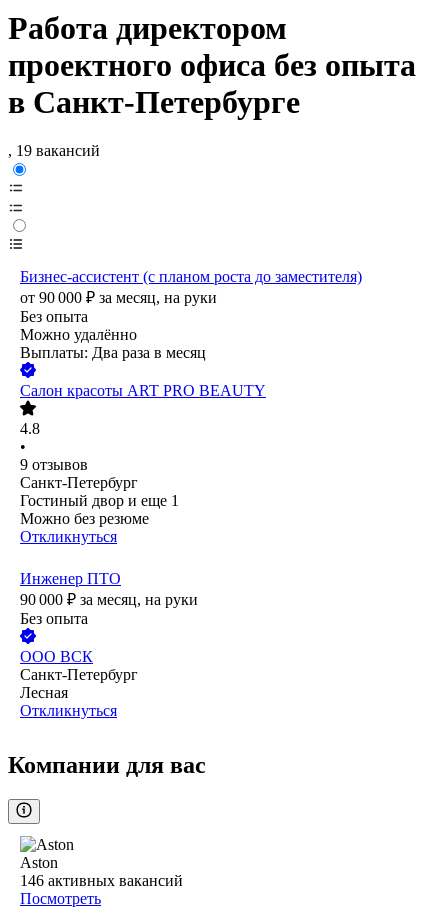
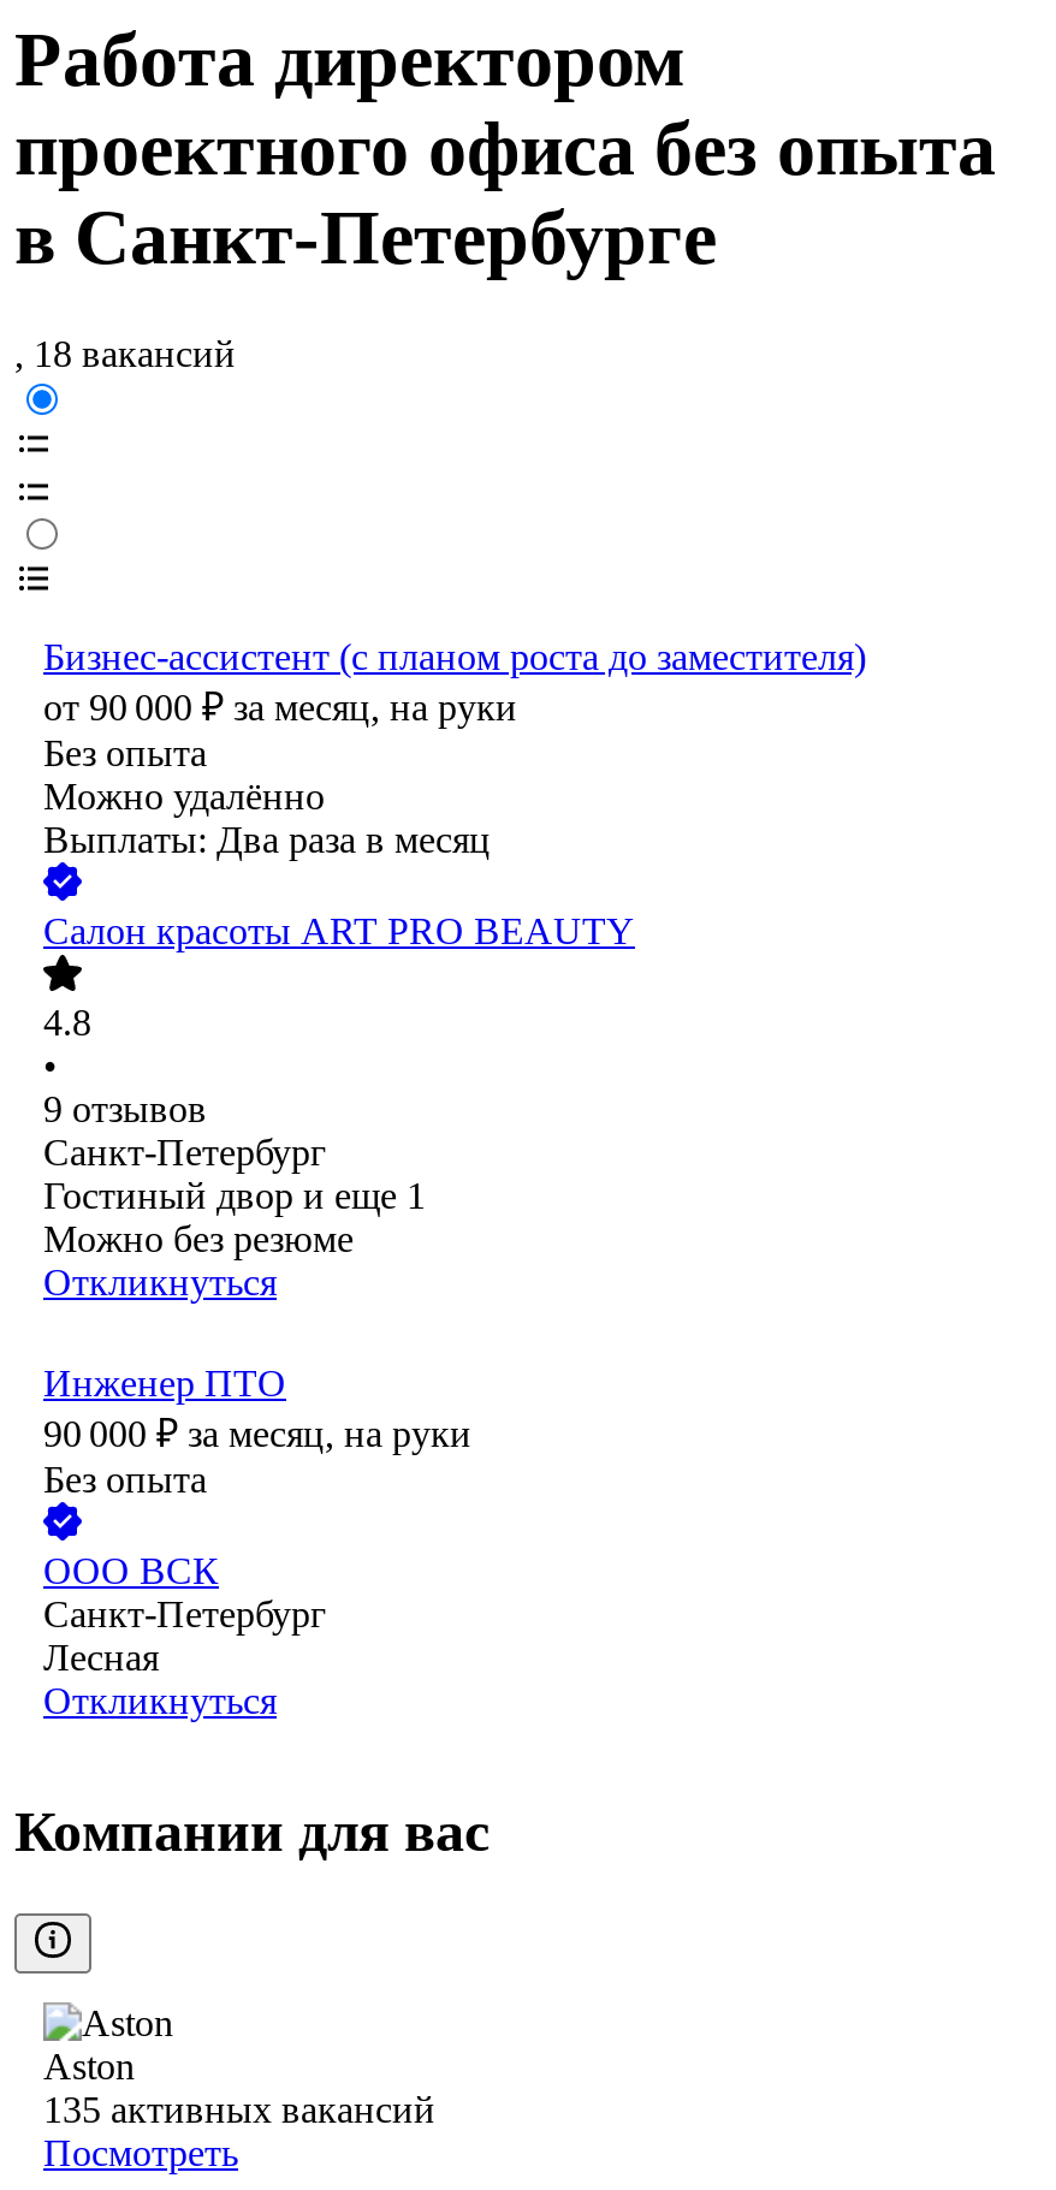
[8,142,100,159] , 19 вакансий -> [14,334,236,375] , 18 вакансий
[20,872,183,889] 146 активных вакансий -> [43,2090,435,2131] 135 активных вакансий

